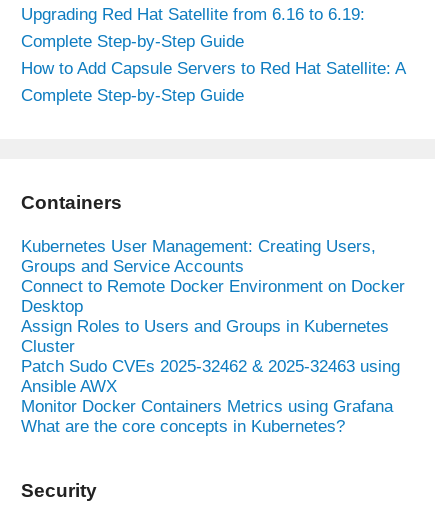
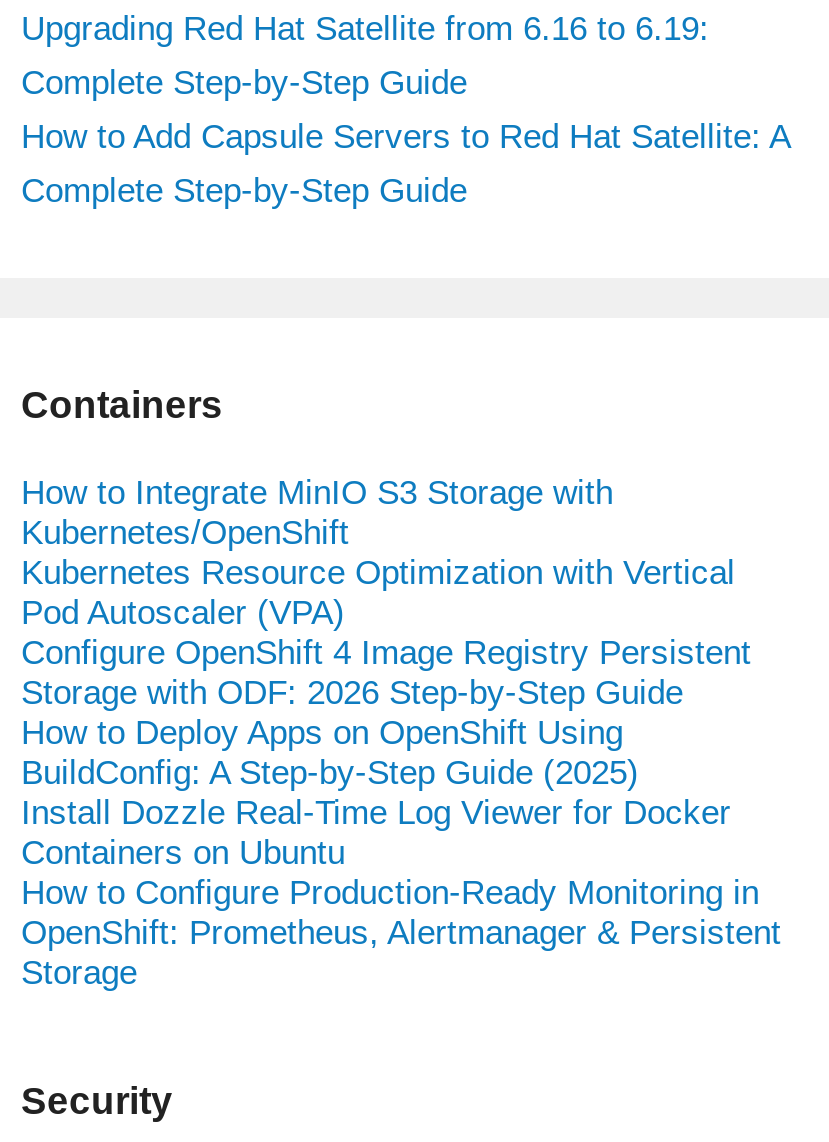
[21,237,405,436] Kubernetes User Management: Creating Users, | Groups and Service Accounts | Connect to Remote Docker Environment on Docker | Desktop | Assign Roles to Users and Groups in Kubernetes | Cluster | Patch Sudo CVEs 2025-32462 & 2025-32463 using | Ansible AWX | Monitor Docker Containers Metrics using Grafana | What are the core concepts in Kubernetes? -> [21,474,781,992] How to Integrate MinIO S3 Storage with | Kubernetes/OpenShift | Kubernetes Resource Optimization with Vertical | Pod Autoscaler (VPA) | Configure OpenShift 4 Image Registry Persistent | Storage with ODF: 2026 Step-by-Step Guide | How to Deploy Apps on OpenShift Using | BuildConfig: A Step-by-Step Guide (2025) | Install Dozzle Real-Time Log Viewer for Docker | Containers on Ubuntu | How to Configure Production-Ready Monitoring in | OpenShift: Prometheus, Alertmanager & Persistent | Storage

